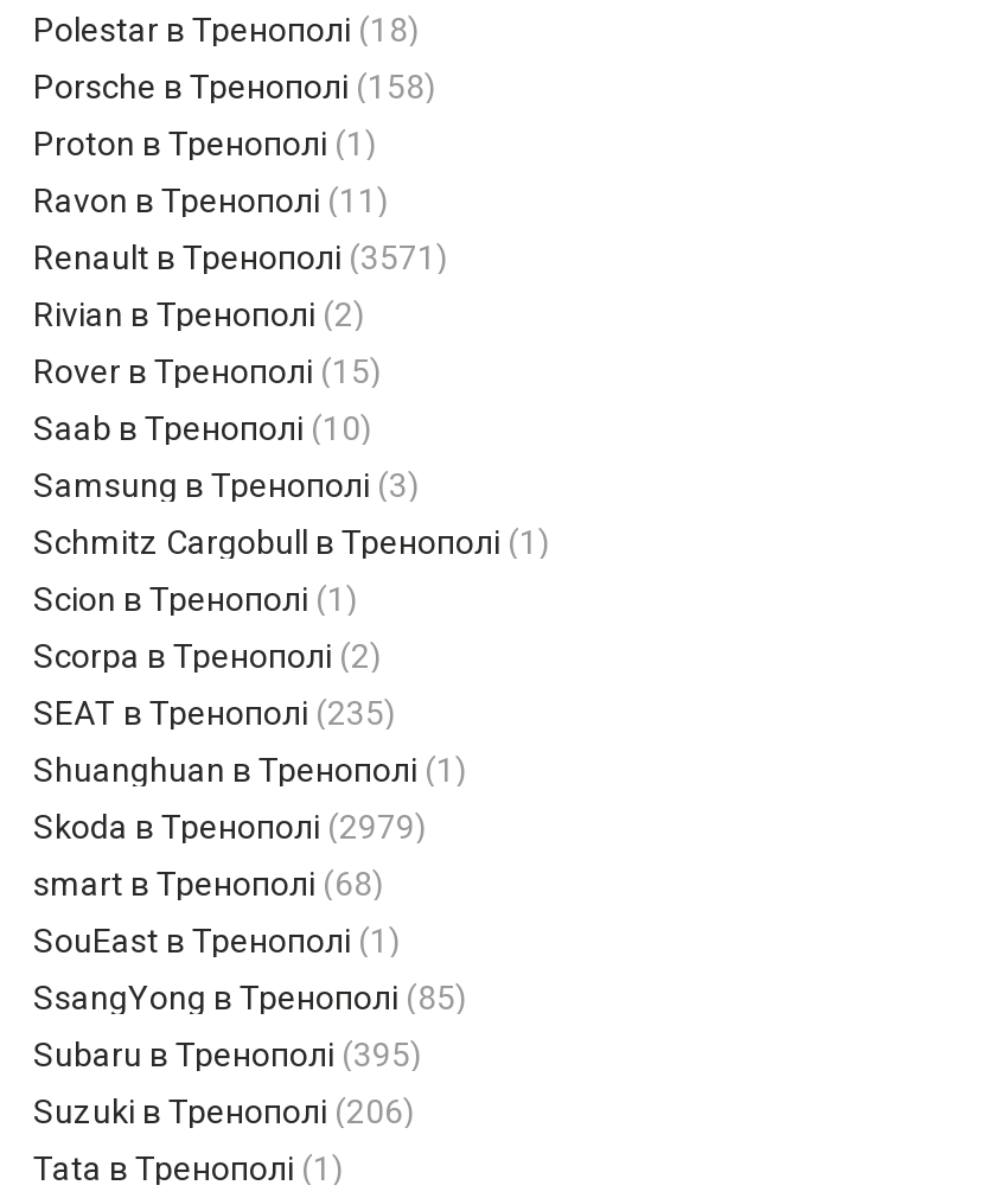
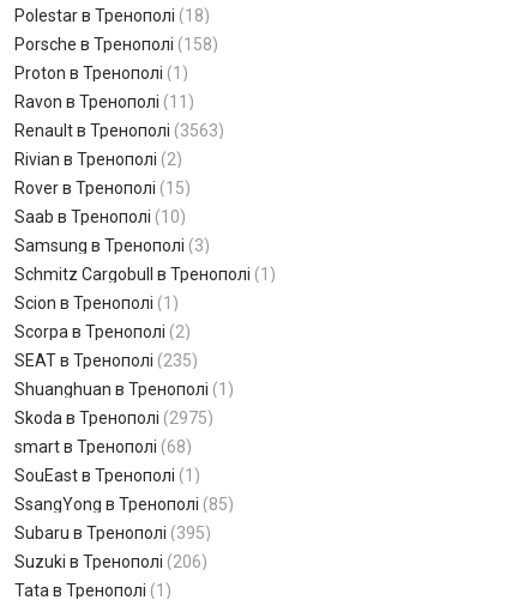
[33,238,448,276] Renault в Тренополі (3571) -> [14,121,224,140] Renault в Тренополі (3563)
[33,808,427,846] Skoda в Тренополі (2979) -> [14,408,213,428] Skoda в Тренополі (2975)

